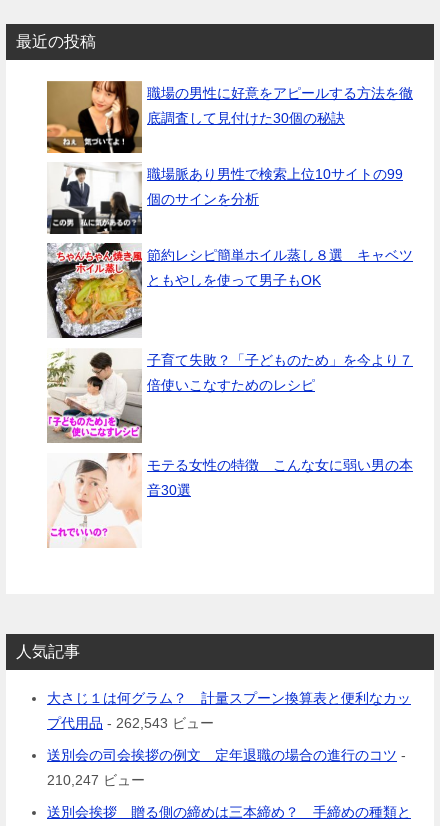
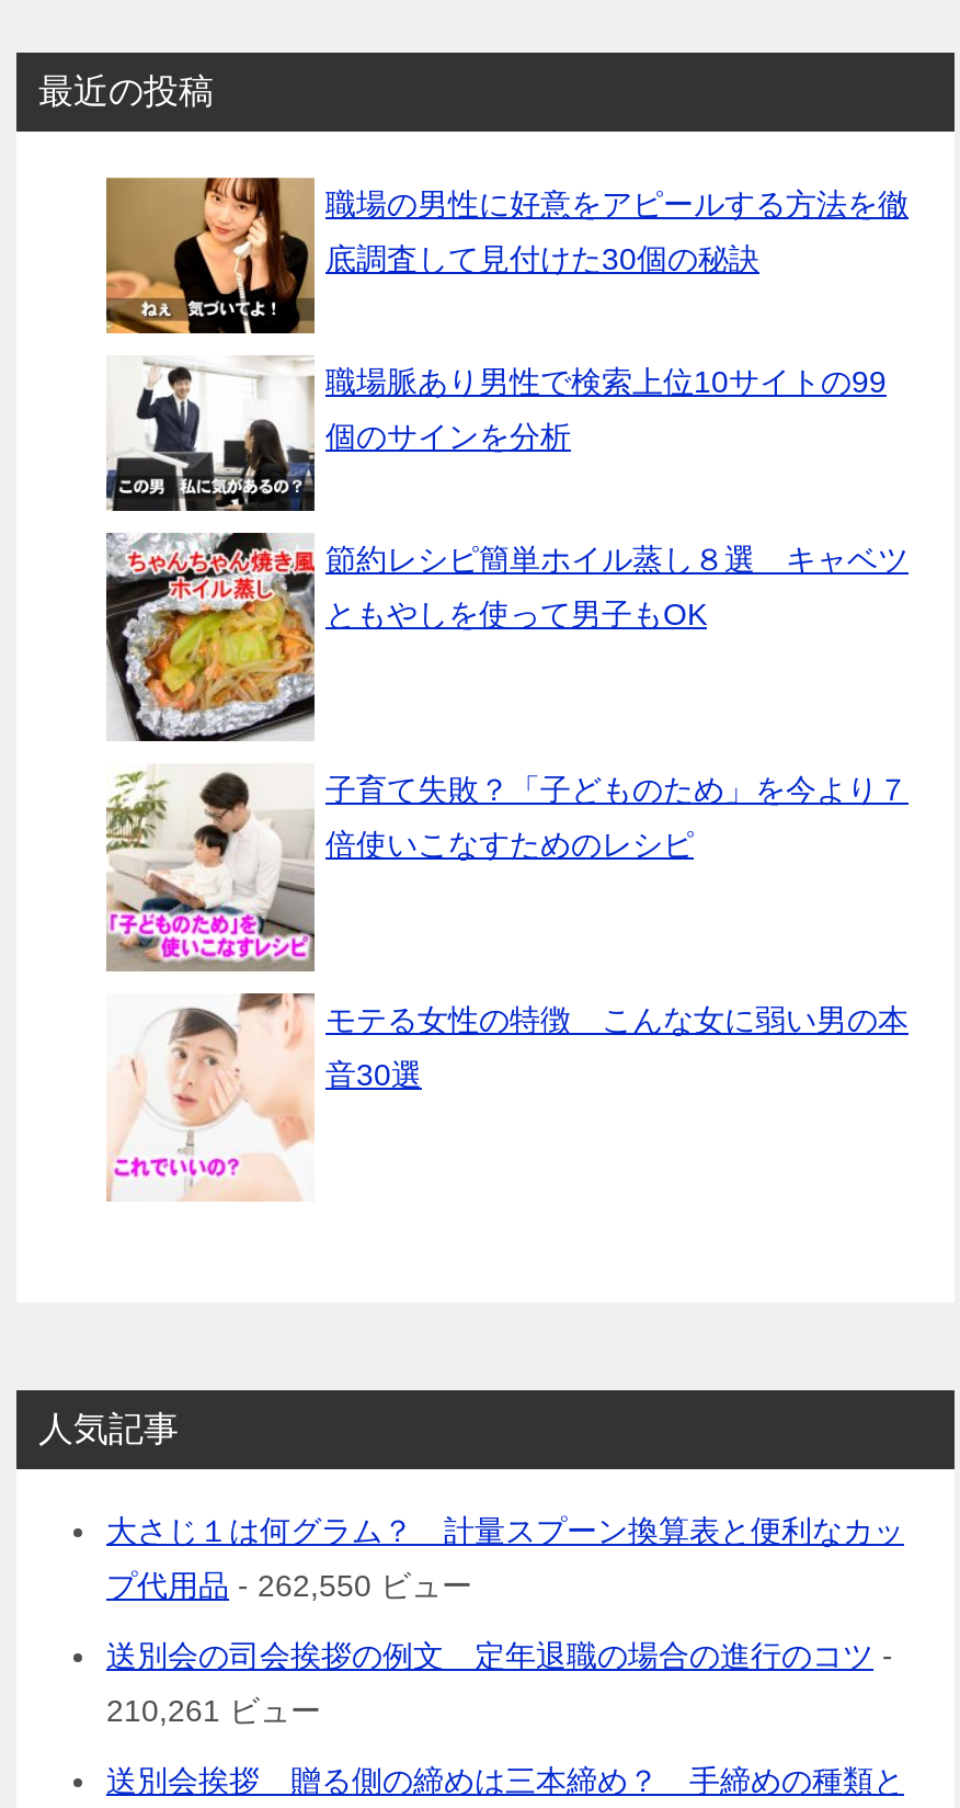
[47,715,214,731] プ代用品- 262,543 ビュー -> [106,1568,472,1603] プ代用品- 262,550 ビュー
[47,772,145,788] 210,247 ビュー -> [106,1693,321,1728] 210,261 ビュー

